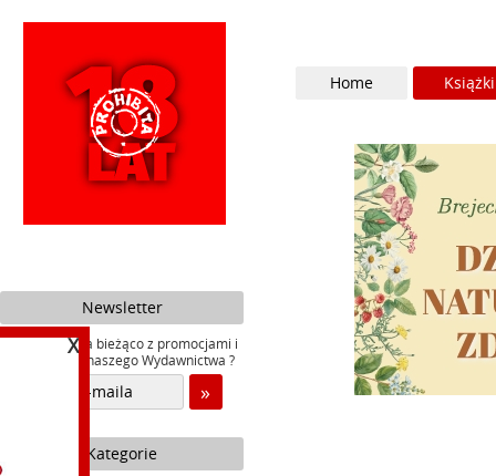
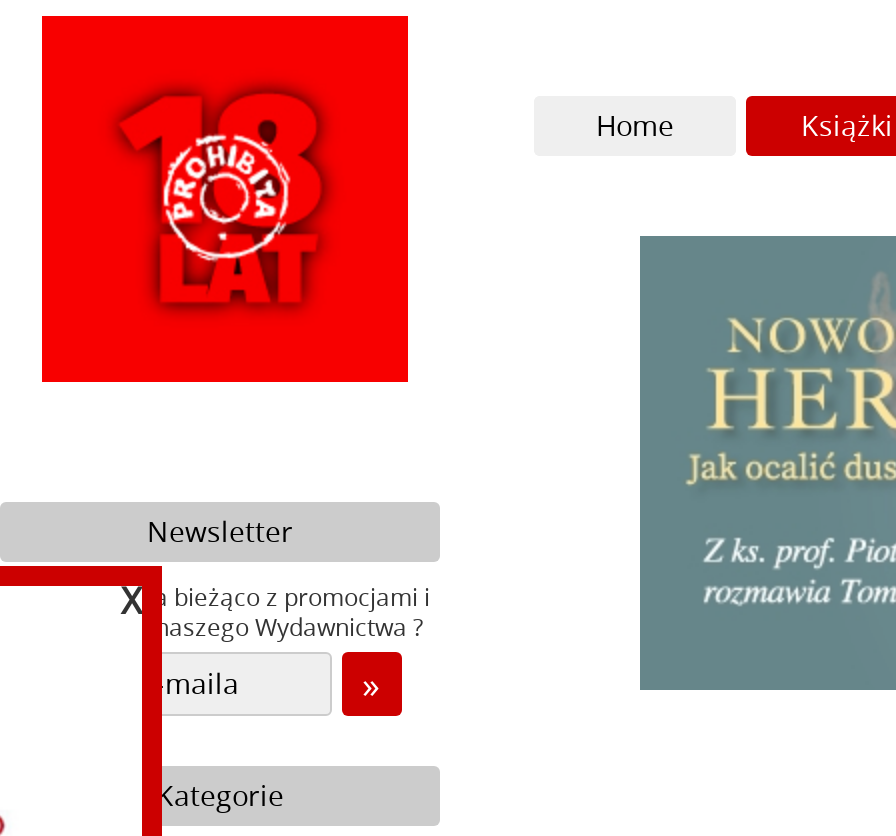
[354,144,493,395] [image] -> [638,234,890,692] [image]

